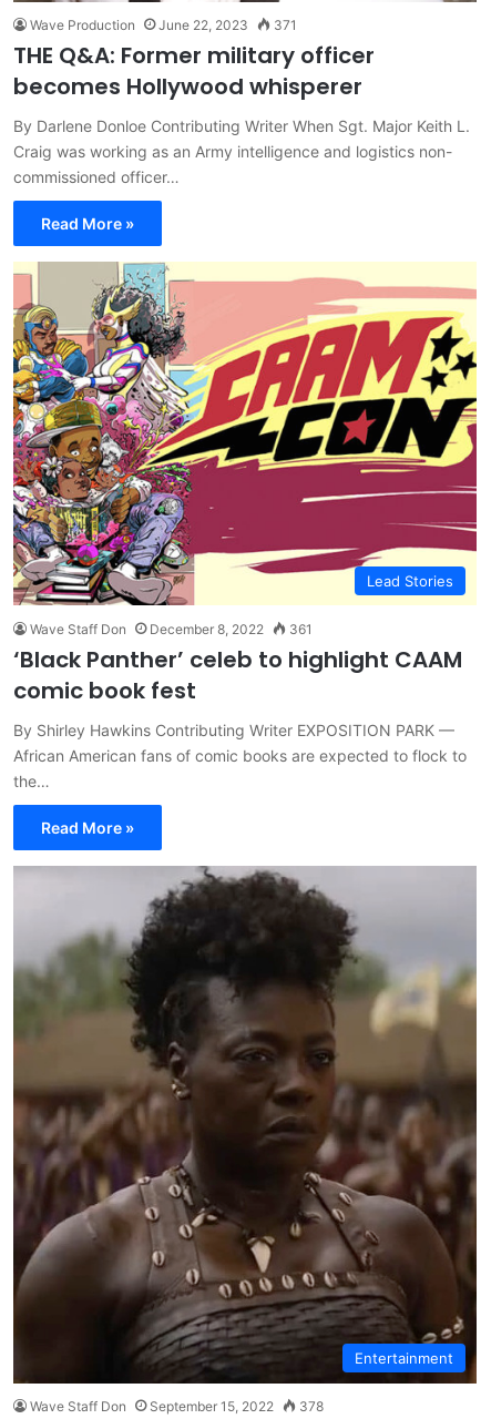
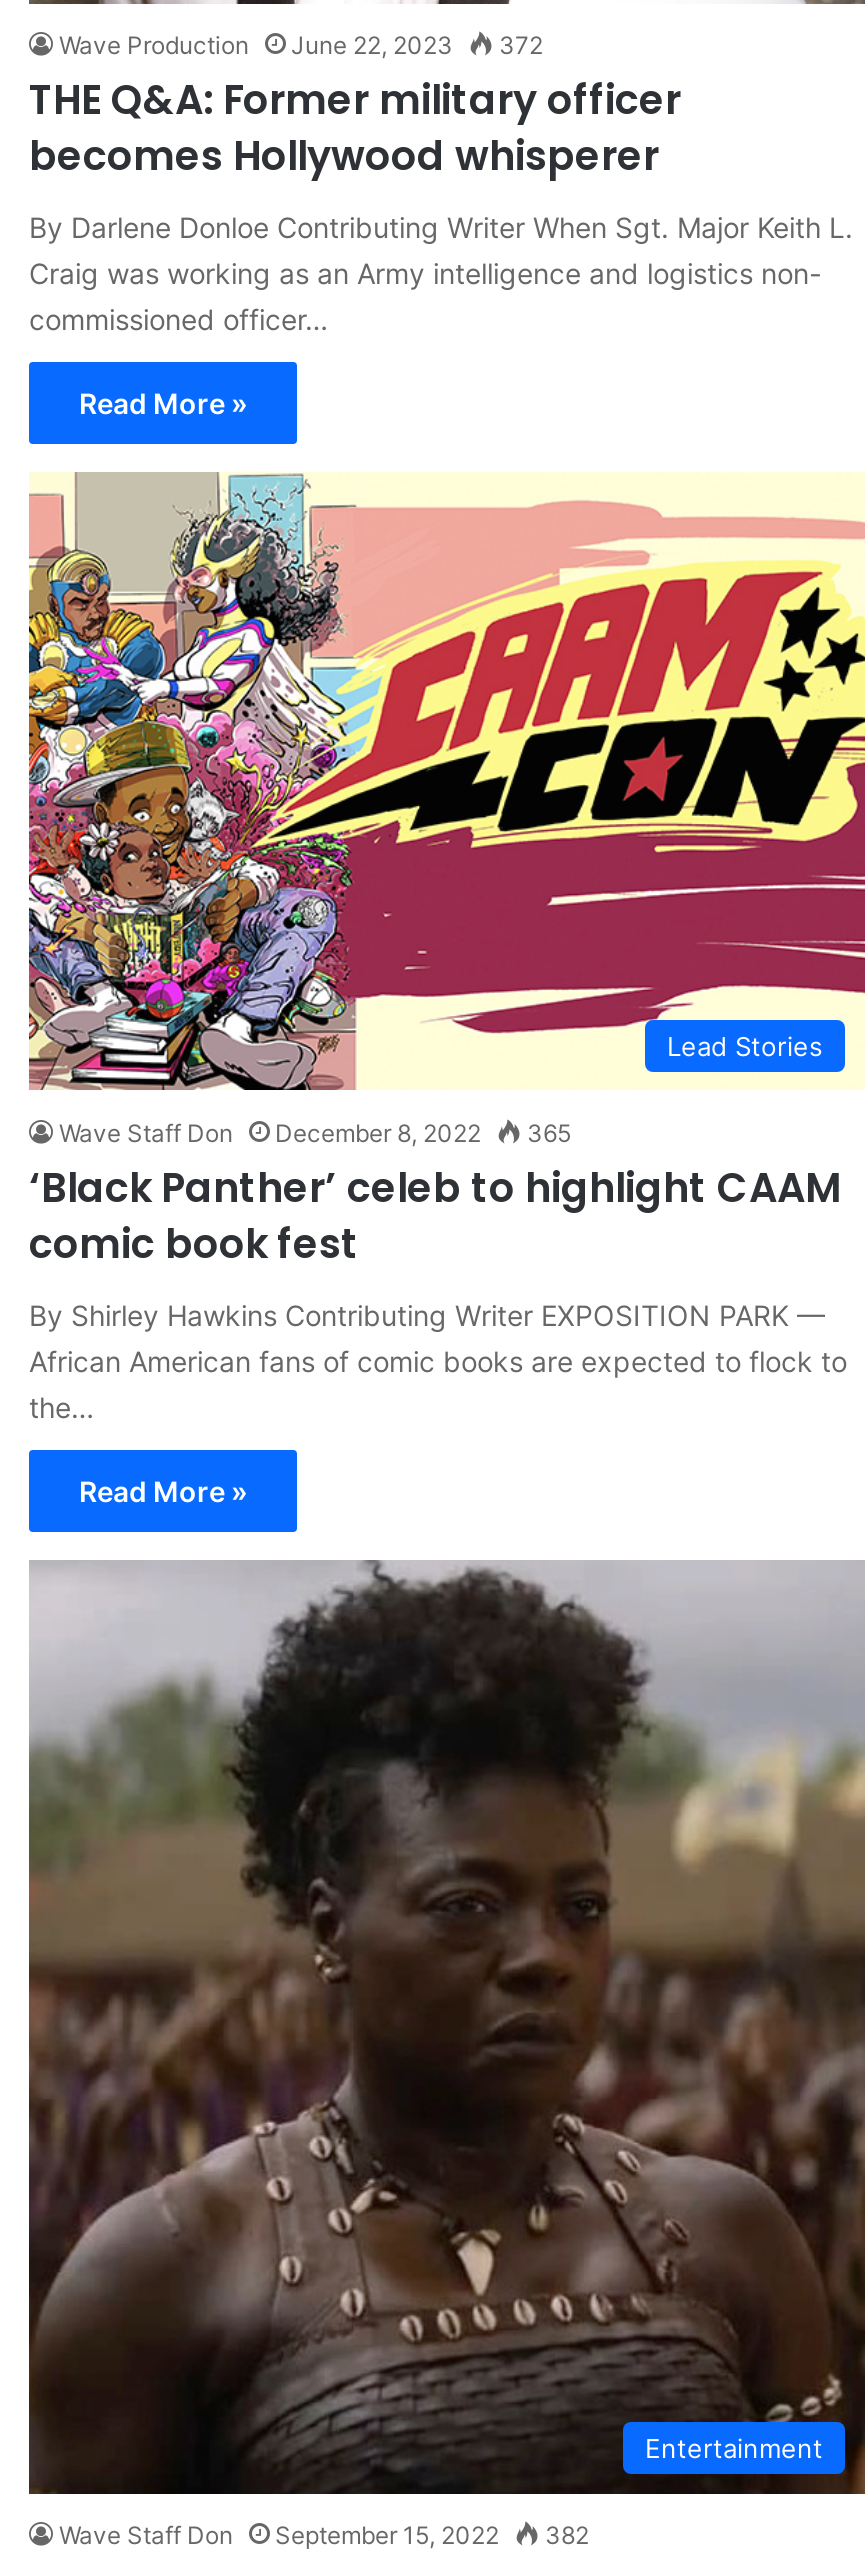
[30,17,297,34] Wave Production June 22, 2023 371 -> [59,31,543,61] Wave Production June 22, 2023 372
[30,620,313,637] Wave Staff Don December 8, 2022 361 -> [59,1118,571,1148] Wave Staff Don December 8, 2022 365
[30,1398,324,1415] Wave Staff Don September 15, 2022 378 -> [59,2521,589,2551] Wave Staff Don September 15, 2022 382

